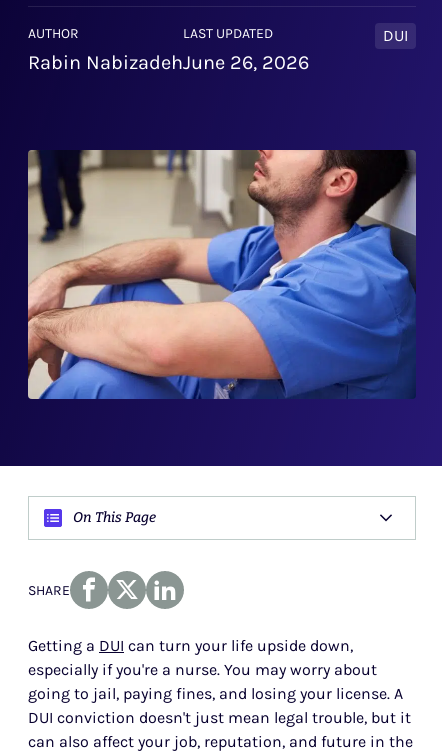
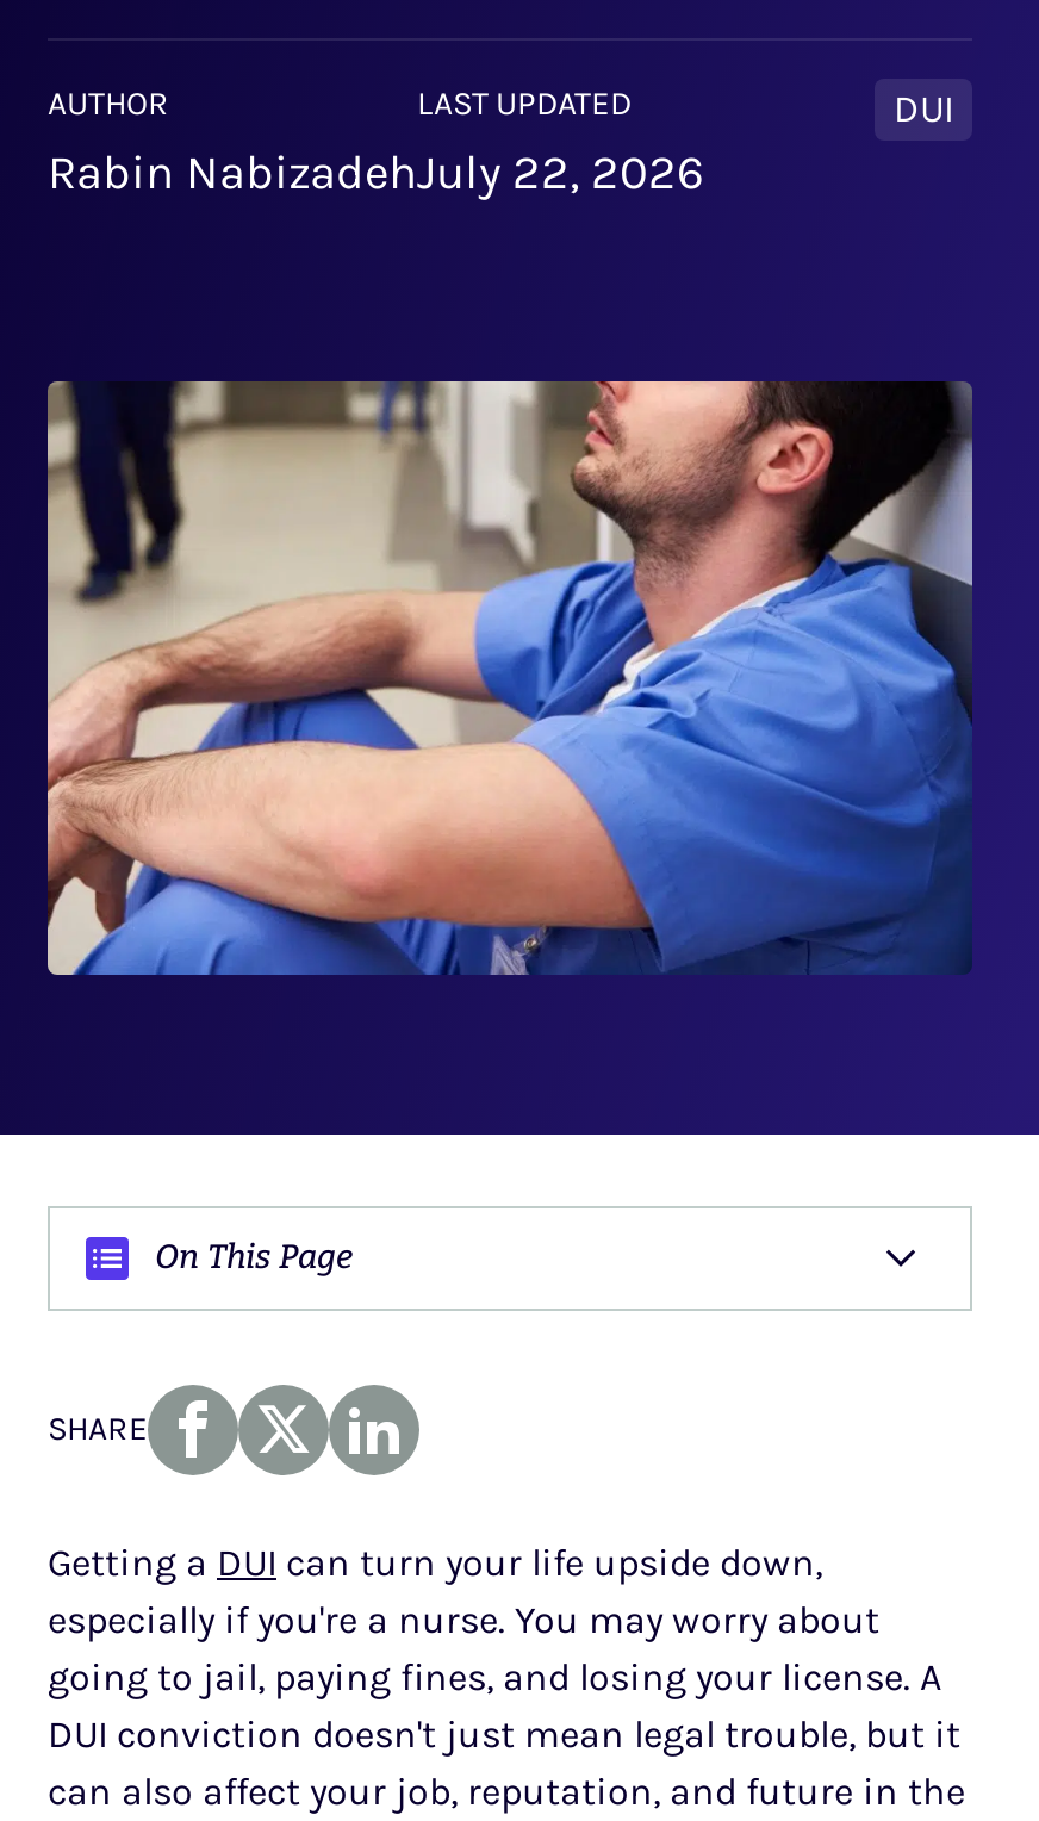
[28,51,309,74] Rabin Nabizadeh June 26, 2026 -> [48,145,703,200] Rabin Nabizadeh July 22, 2026

